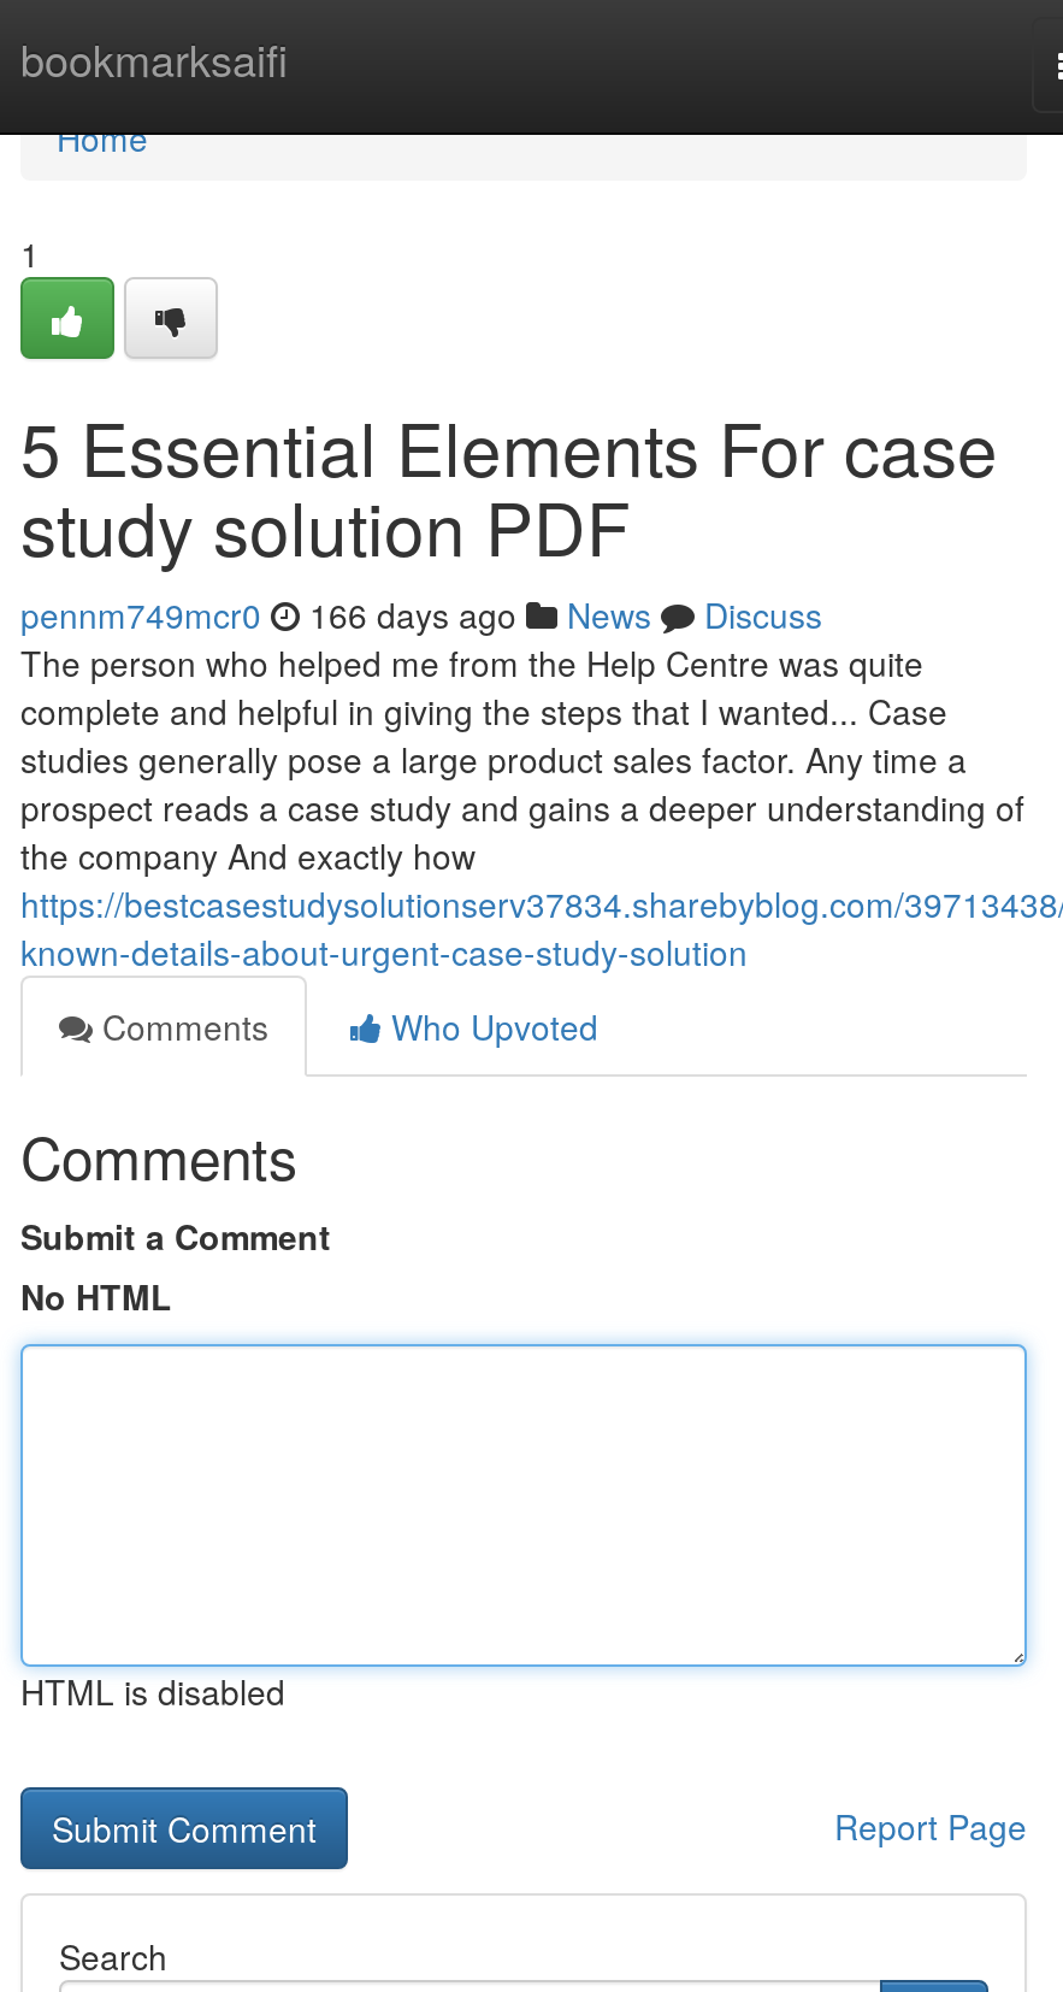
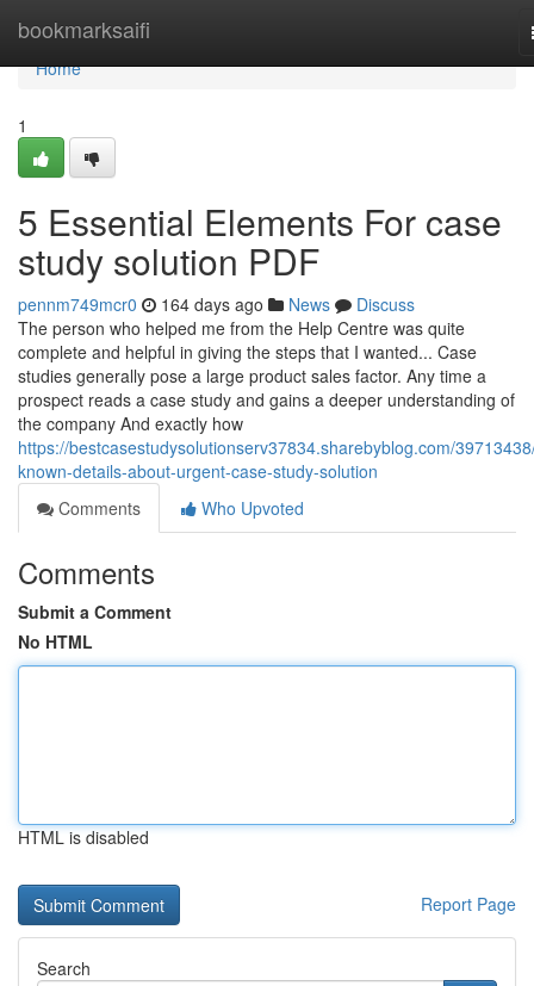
[20,590,822,638] pennm749mcr0 166 days ago News Discuss -> [18,292,415,316] pennm749mcr0 164 days ago News Discuss

